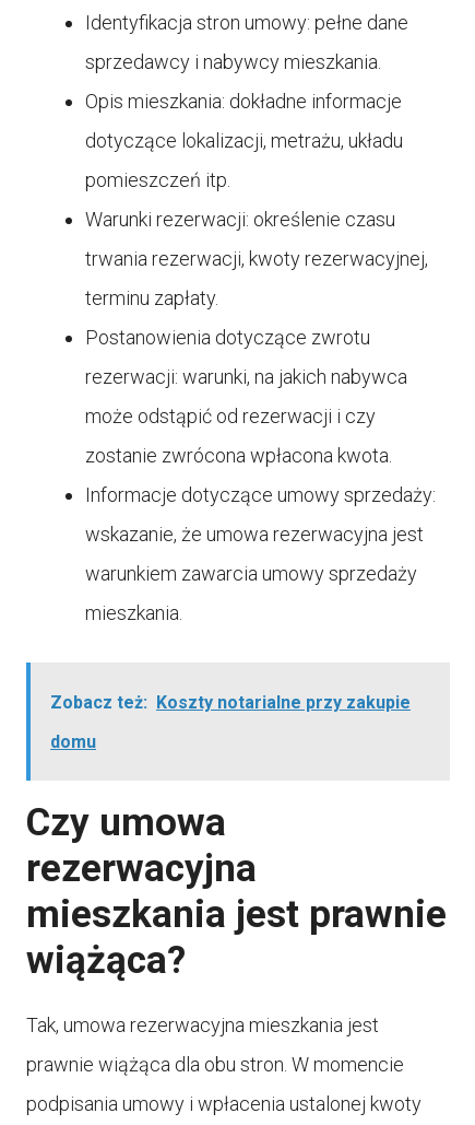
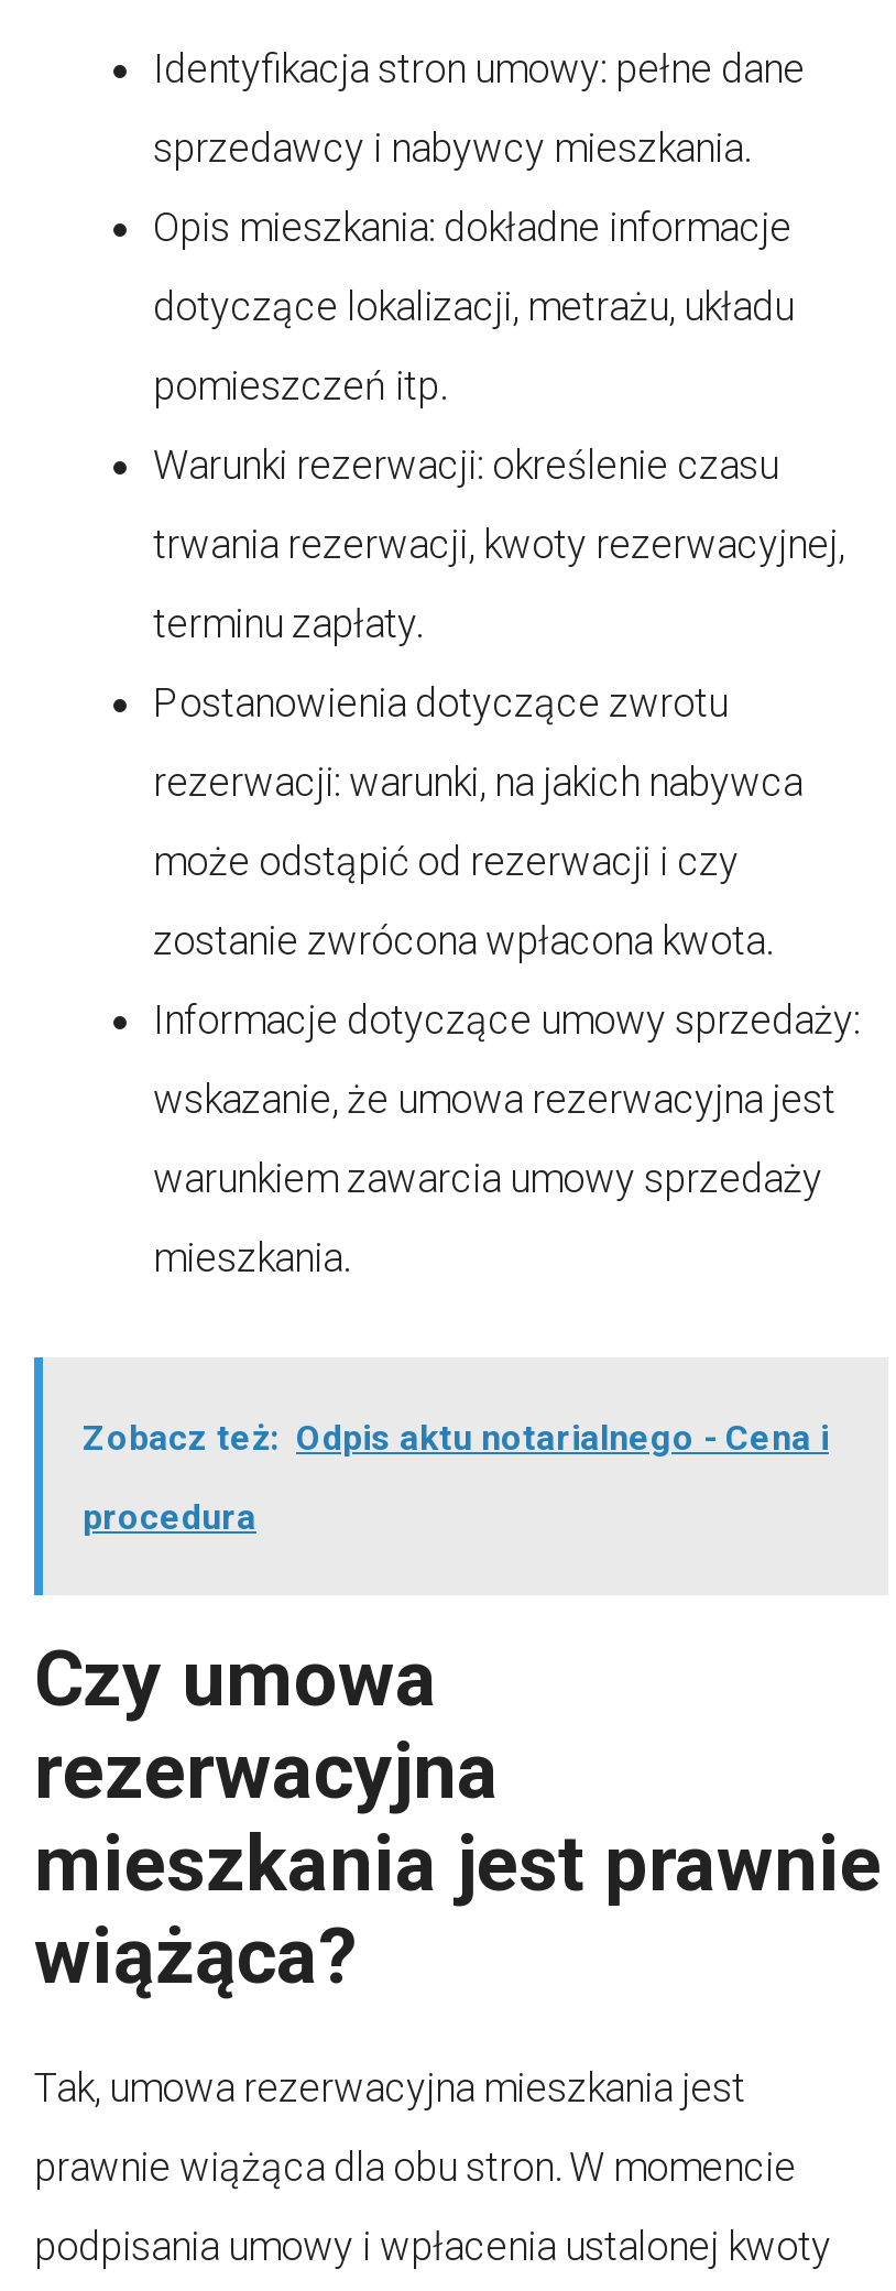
[50,692,411,713] Zobacz też: Koszty notarialne przy zakupie -> [83,1416,829,1458] Zobacz też: Odpis aktu notarialnego - Cena i
[50,731,96,752] domu -> [83,1495,256,1537] procedura

